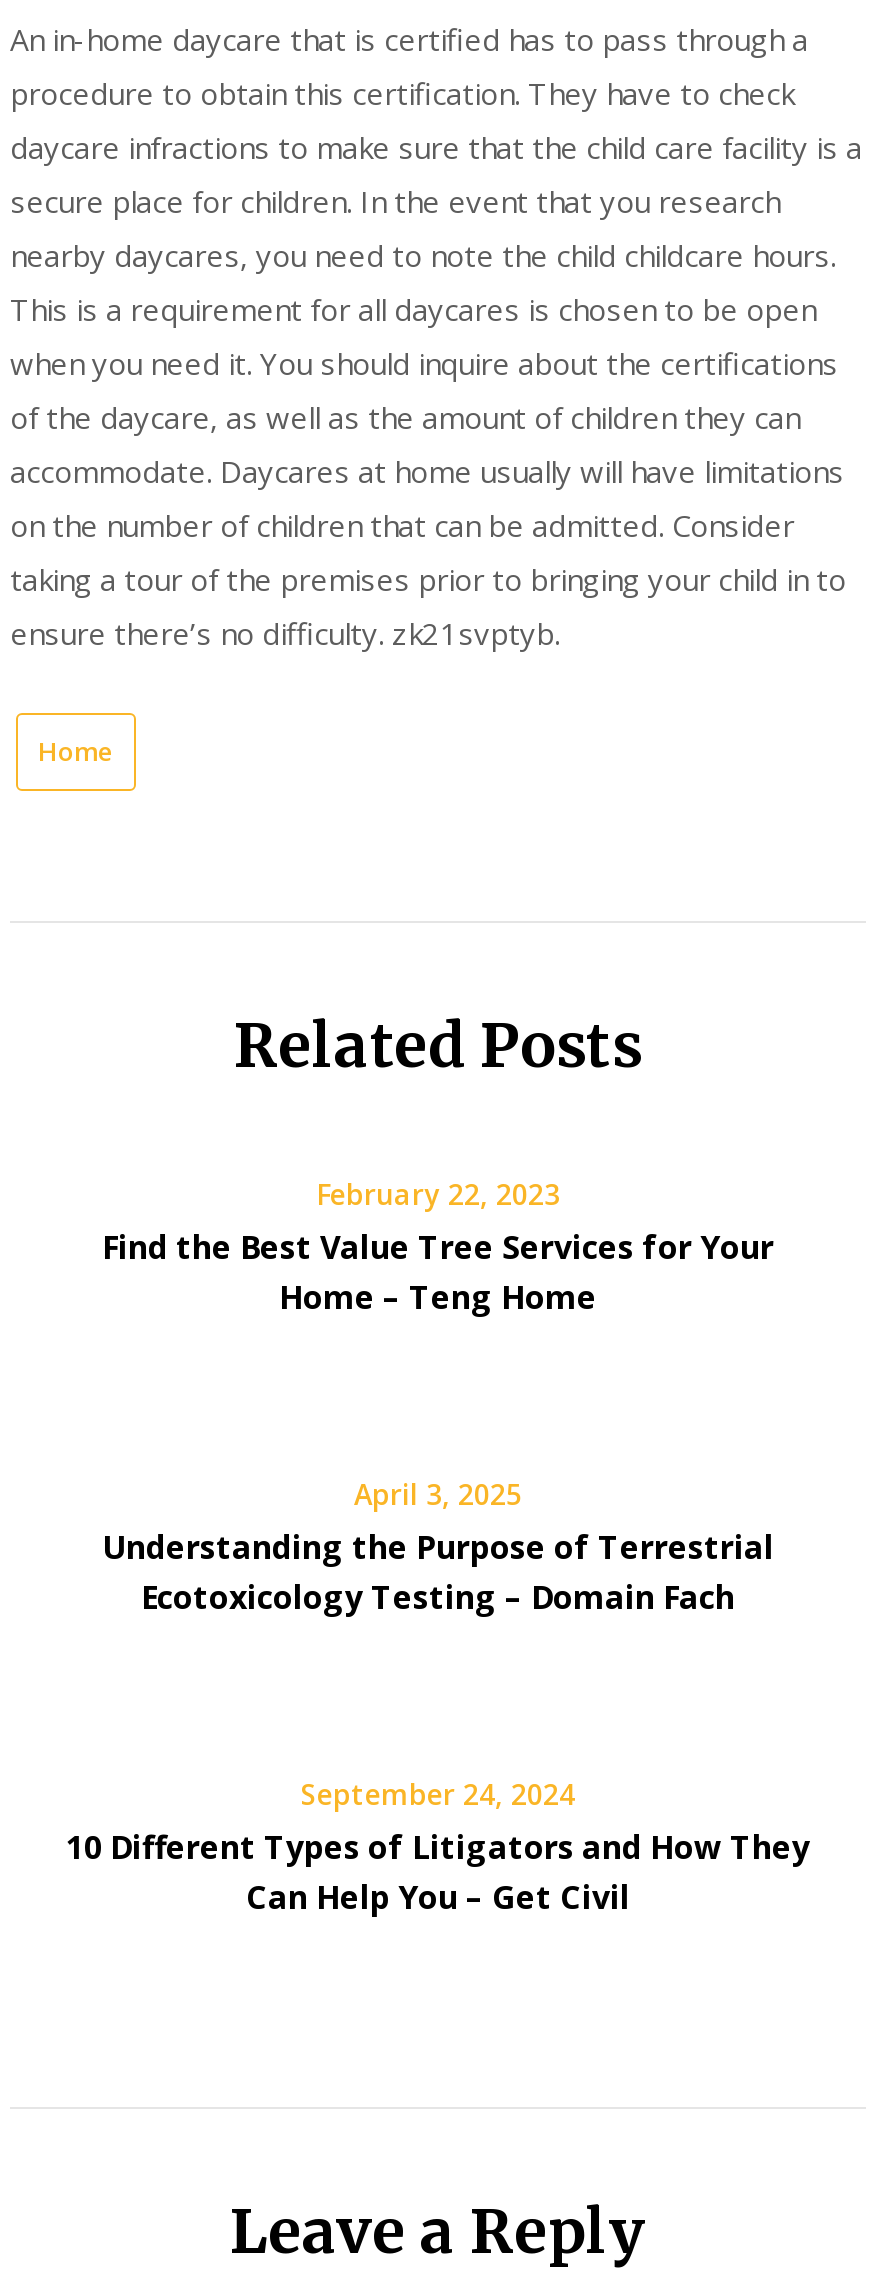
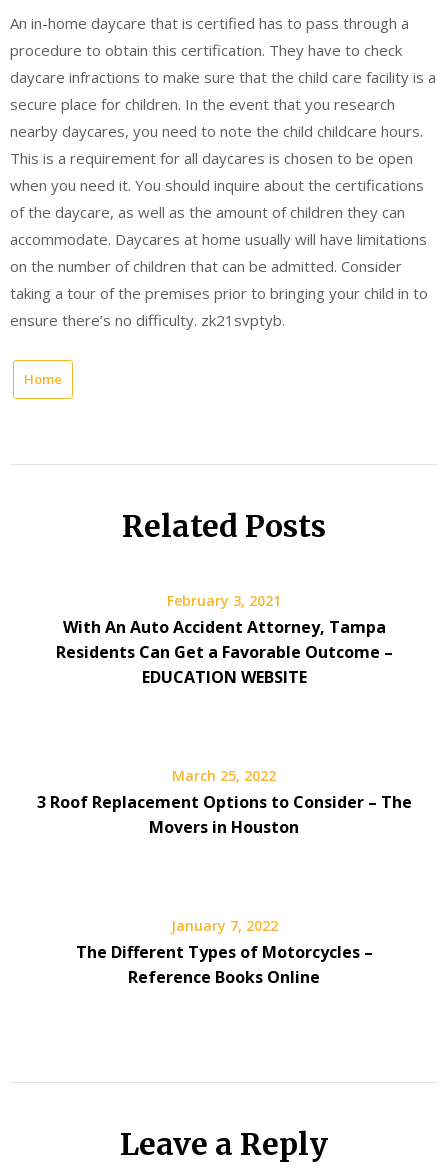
[102,1175,774,1319] February 22, 2023 | Find the Best Value Tree Services for Your | Home – Teng Home -> [55,591,392,688] February 3, 2021 | With An Auto Accident Attorney, Tampa | Residents Can Get a Favorable Outcome – | EDUCATION WEBSITE
[102,1475,774,1619] April 3, 2025 | Understanding the Purpose of Terrestrial | Ecotoxicology Testing – Domain Fach -> [36,766,411,838] March 25, 2022 | 3 Roof Replacement Options to Consider – The | Movers in Houston
[66,1775,810,1919] September 24, 2024 | 10 Different Types of Litigators and How They | Can Help You – Get Civil -> [75,916,372,988] January 7, 2022 | The Different Types of Motorcycles – | Reference Books Online

